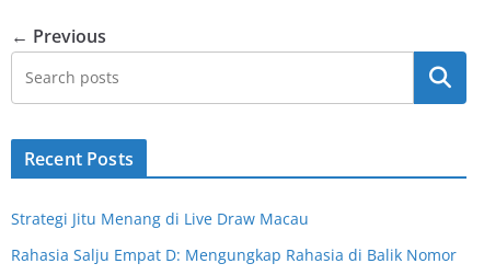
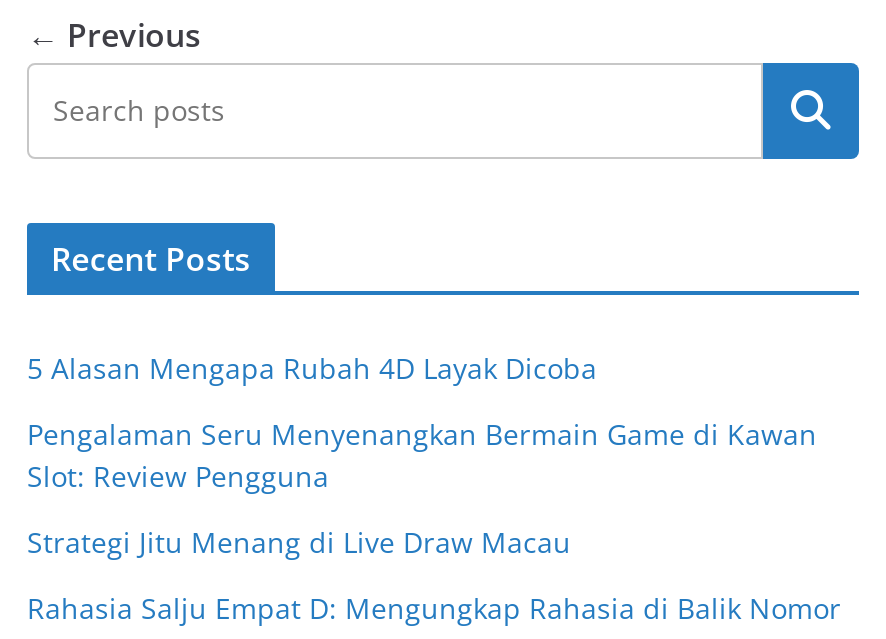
none -> [27,349,817,495] 5 Alasan Mengapa Rubah 4D Layak Dicoba | Pengalaman Seru Menyenangkan Bermain Game di Kawan | Slot: Review Pengguna

